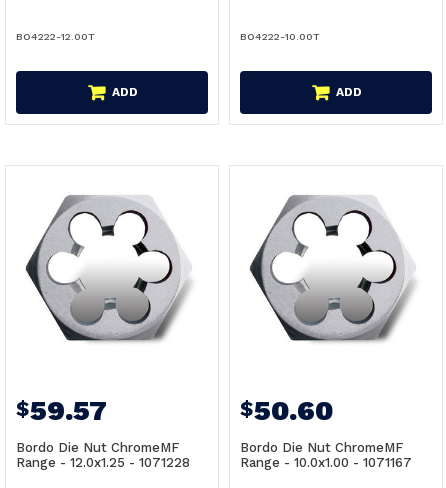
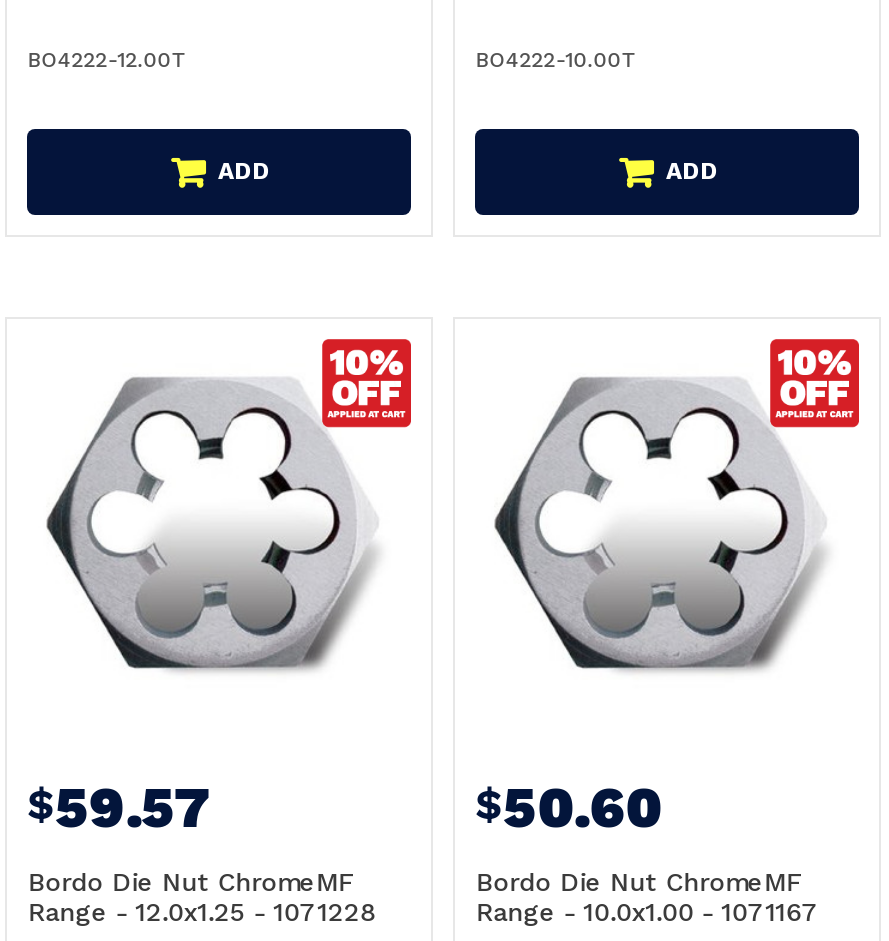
none -> [319,337,413,429] [image]
none -> [767,337,861,429] [image]

